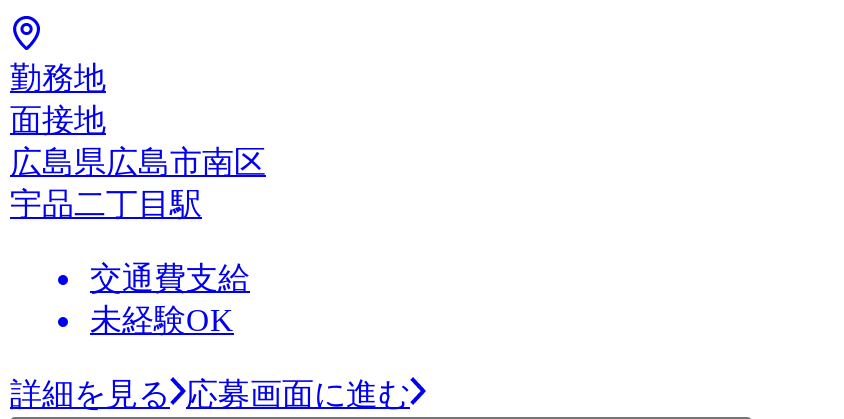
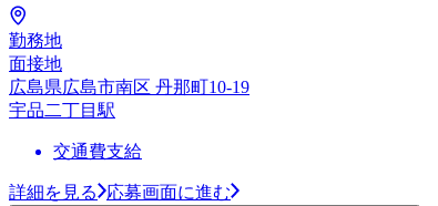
[10,145,266,179] 広島県広島市南区 -> [9,77,249,96] 広島県広島市南区 丹那町10-19
[90,303,234,337] 未経験OK -> none

